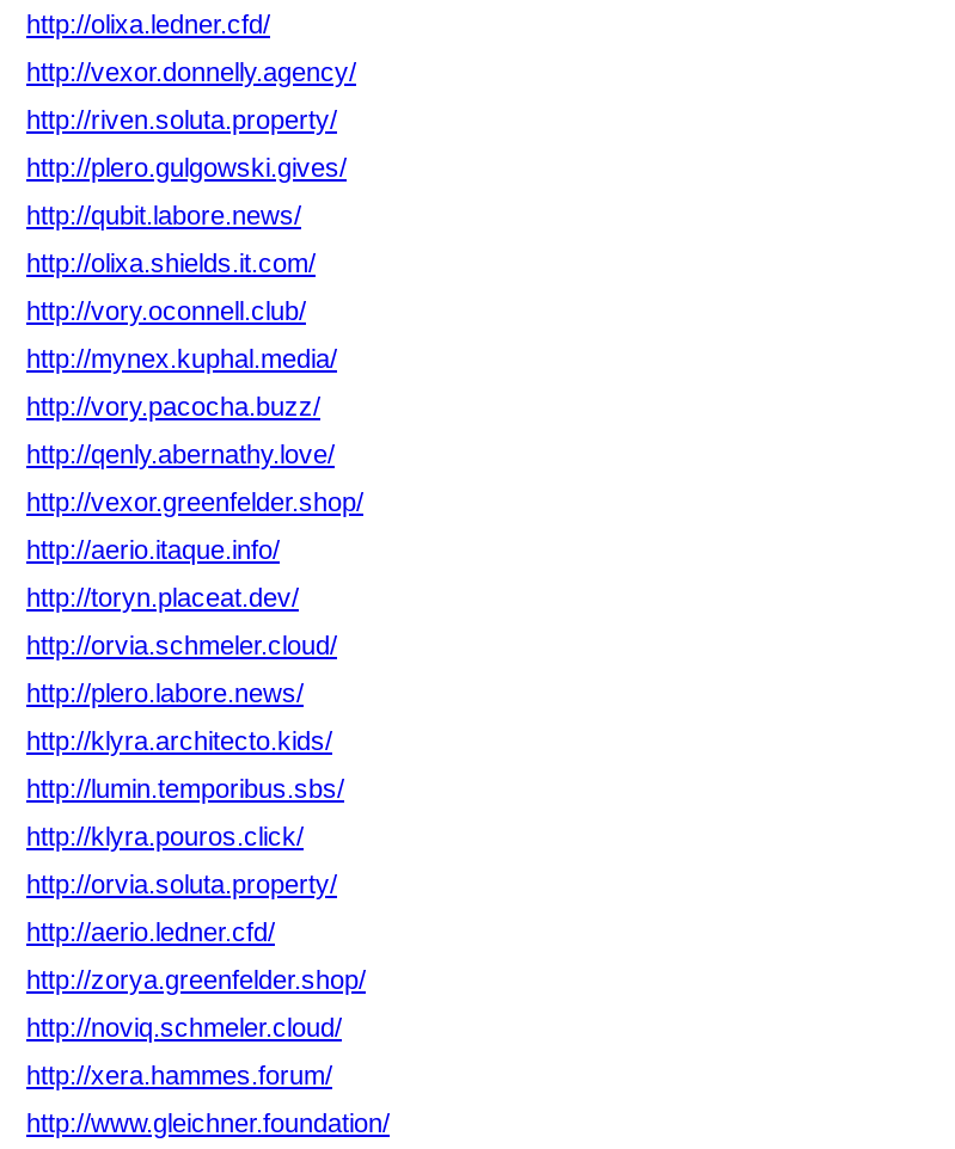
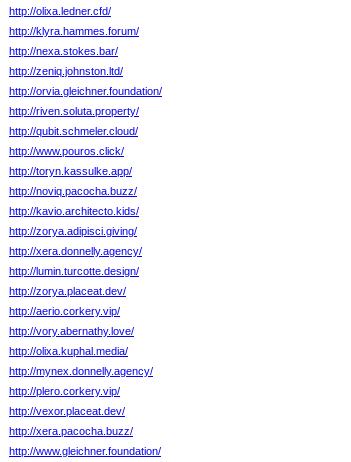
[26,58,356,86] http://vexor.donnelly.agency/ -> [9,25,162,97] http://klyra.hammes.forum/ | http://nexa.stokes.bar/ | http://zeniq.johnston.ltd/ | http://orvia.gleichner.foundation/
moved [26,105,337,134] -> [9,105,139,117]: http://riven.soluta.property/
[26,153,366,1090] http://plero.gulgowski.gives/ | http://qubit.labore.news/ | http://olixa.shields.it.com/ | http://vory.oconnell.club/ | http://mynex.kuphal.media/ | http://vory.pacocha.buzz/ | http://qenly.abernathy.love/ | http://vexor.greenfelder.shop/ | http://aerio.itaque.info/ | http://toryn.placeat.dev/ | http://orvia.schmeler.cloud/ | http://plero.labore.news/ | http://klyra.architecto.kids/ | http://lumin.temporibus.sbs/ | http://klyra.pouros.click/ | http://orvia.soluta.property/ | http://aerio.ledner.cfd/ | http://zorya.greenfelder.shop/ | http://noviq.schmeler.cloud/ | http://xera.hammes.forum/ -> [9,125,153,437] http://qubit.schmeler.cloud/ | http://www.pouros.click/ | http://toryn.kassulke.app/ | http://noviq.pacocha.buzz/ | http://kavio.architecto.kids/ | http://zorya.adipisci.giving/ | http://xera.donnelly.agency/ | http://lumin.turcotte.design/ | http://zorya.placeat.dev/ | http://aerio.corkery.vip/ | http://vory.abernathy.love/ | http://olixa.kuphal.media/ | http://mynex.donnelly.agency/ | http://plero.corkery.vip/ | http://vexor.placeat.dev/ | http://xera.pacocha.buzz/

